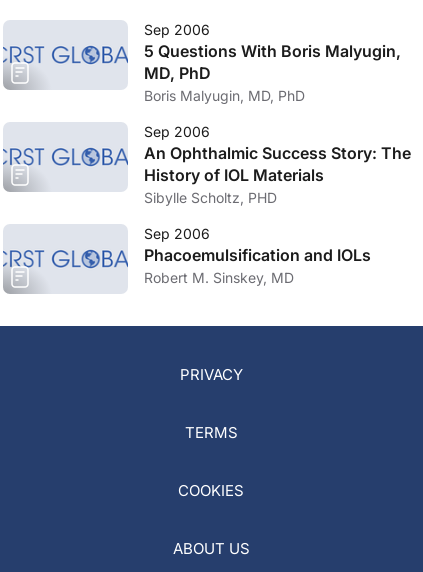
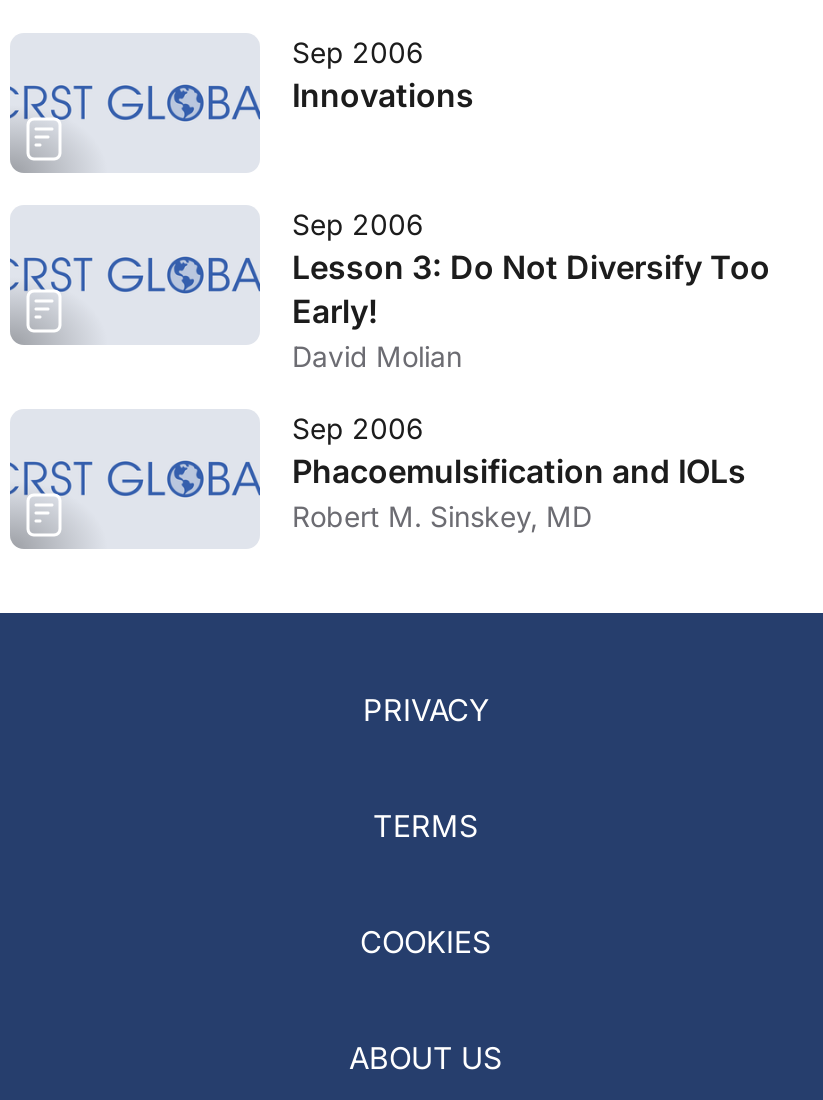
[144,41,401,104] 5 Questions With Boris Malyugin, | MD, PhD | Boris Malyugin, MD, PhD -> [292,75,474,115] Innovations
[144,143,411,206] An Ophthalmic Success Story: The | History of IOL Materials | Sibylle Scholtz, PHD -> [292,247,770,373] Lesson 3: Do Not Diversify Too | Early! | David Molian

